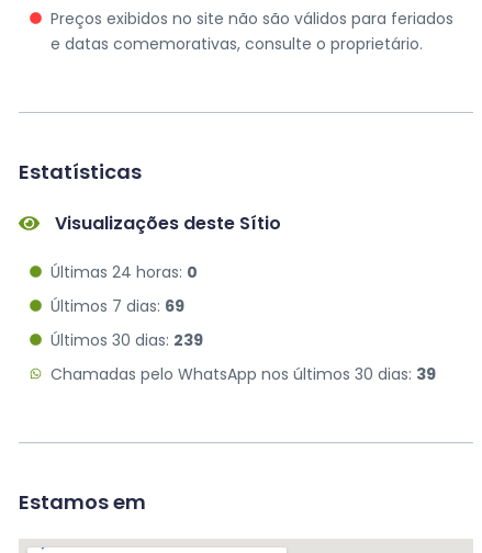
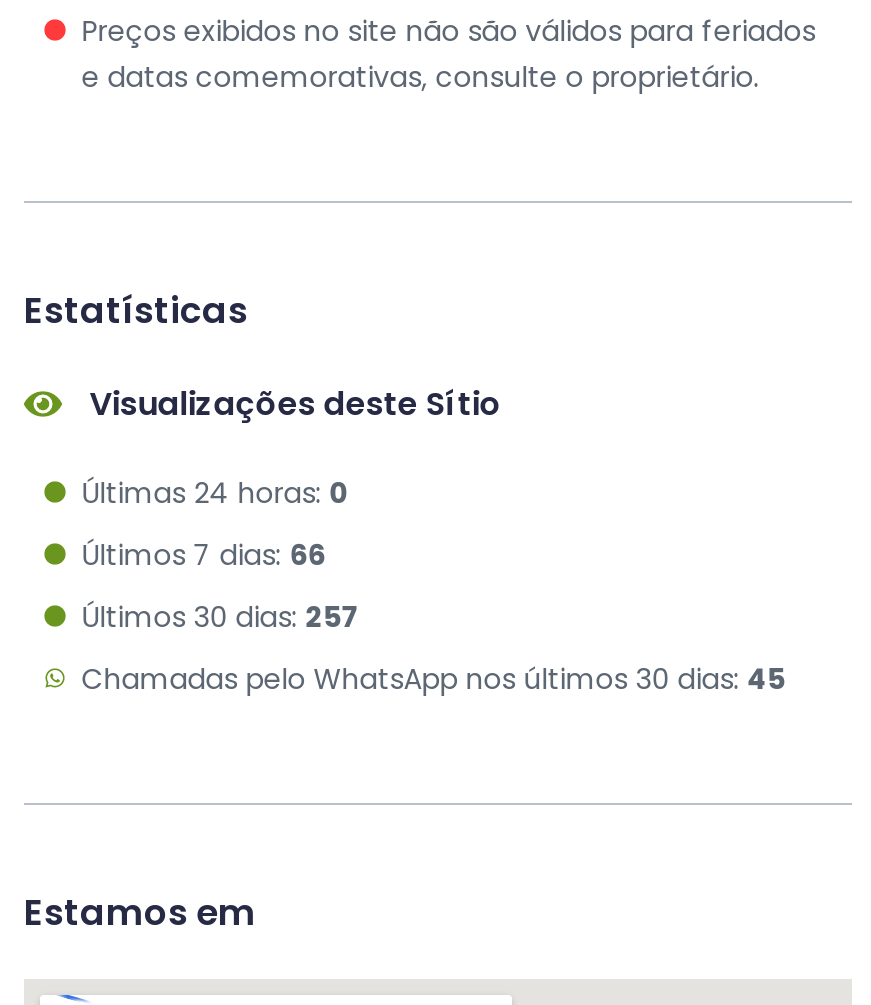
[50,295,184,317] Últimos 7 dias: 69 -> [82,535,326,575] Últimos 7 dias: 66
[50,329,203,351] Últimos 30 dias: 239 -> [82,597,360,637] Últimos 30 dias: 257
[50,363,436,385] Chamadas pelo WhatsApp nos últimos 30 dias: 39 -> [82,659,786,699] Chamadas pelo WhatsApp nos últimos 30 dias: 45

